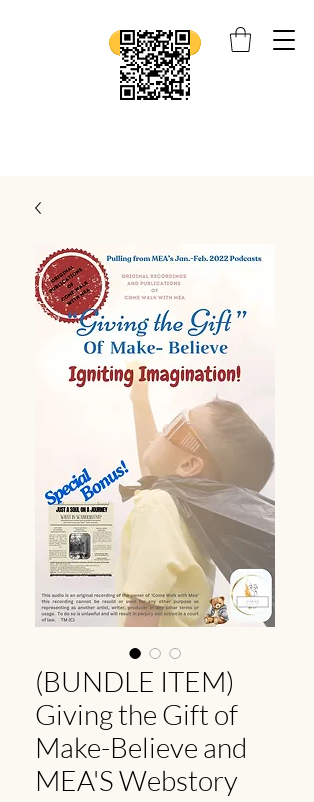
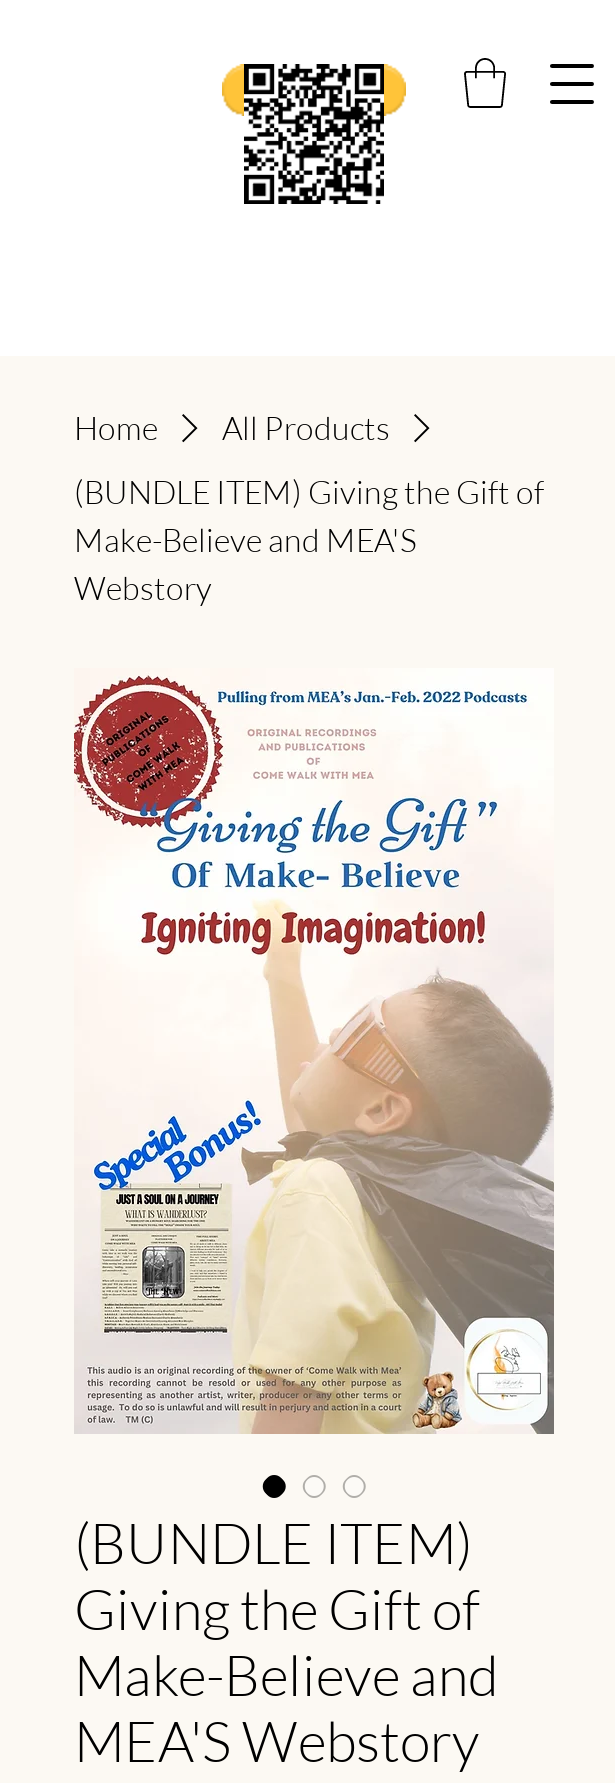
none -> [74,408,544,608] Home | All Products | (BUNDLE ITEM) Giving the Gift of | Make-Believe and MEA'S | Webstory

